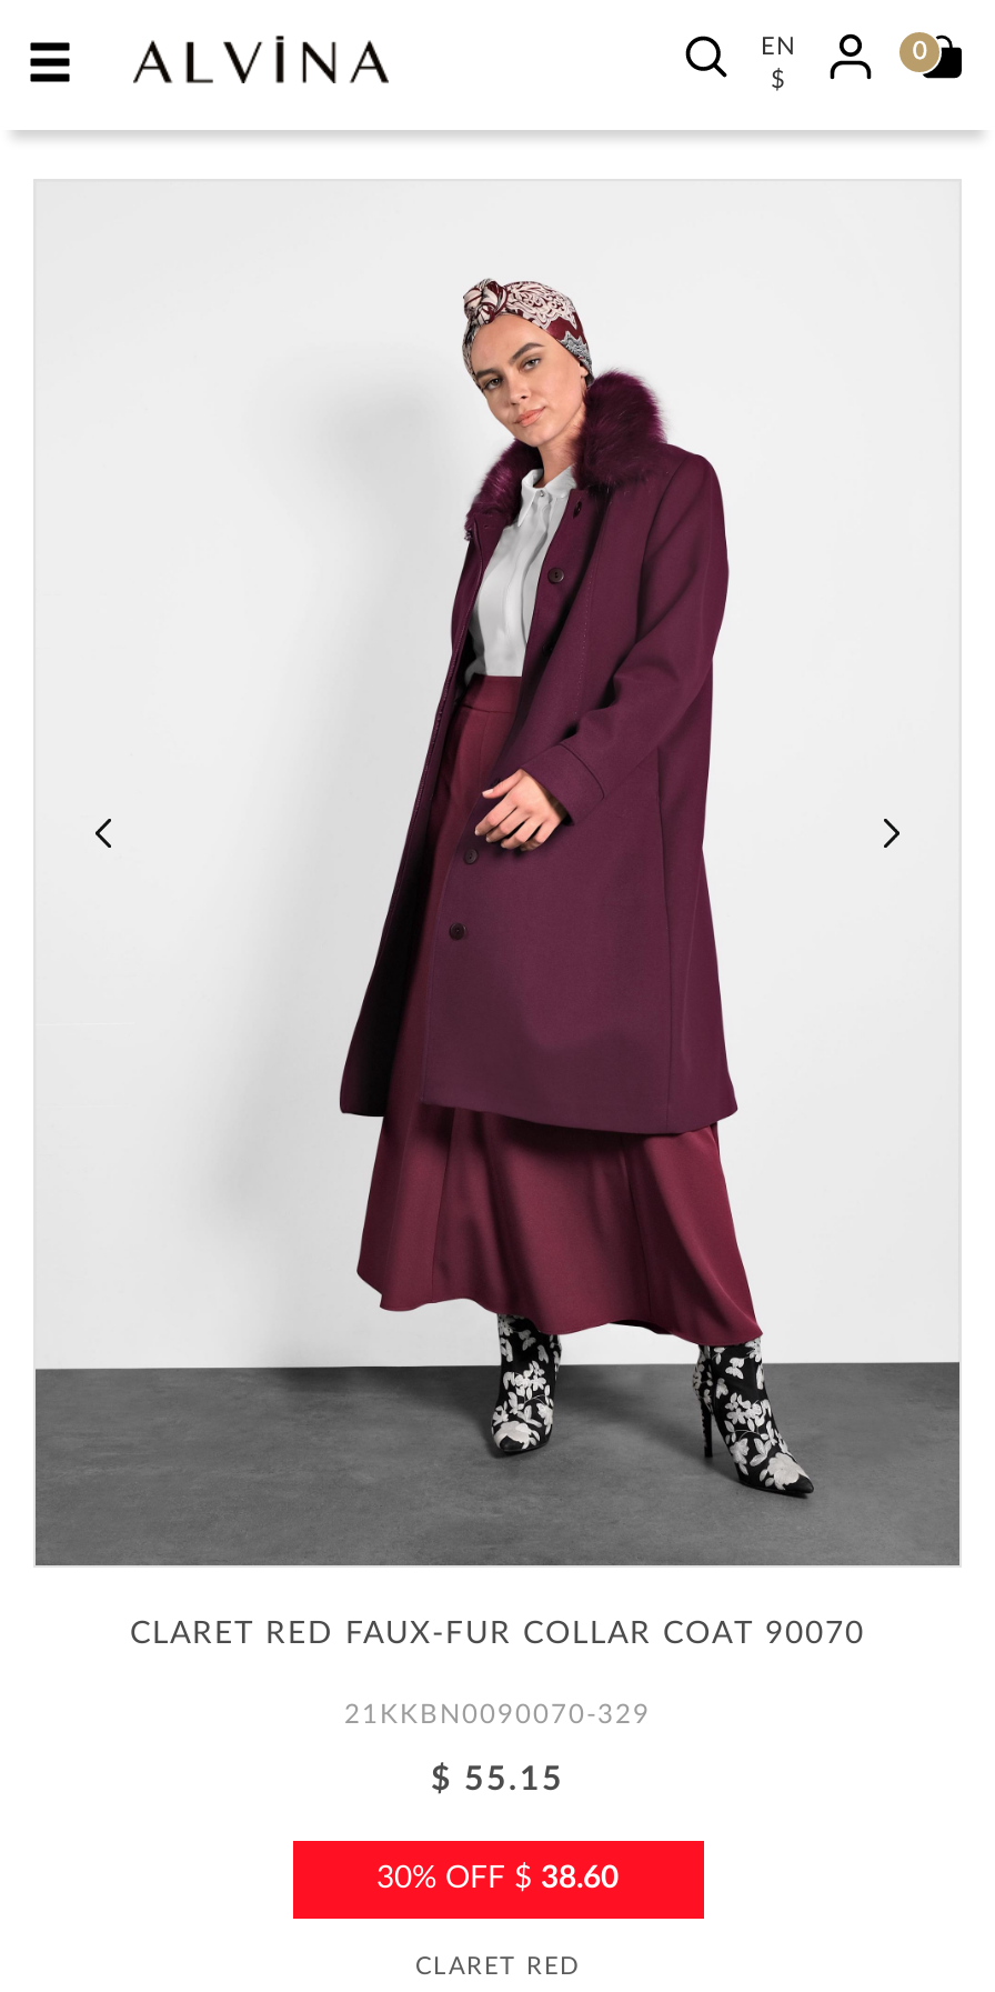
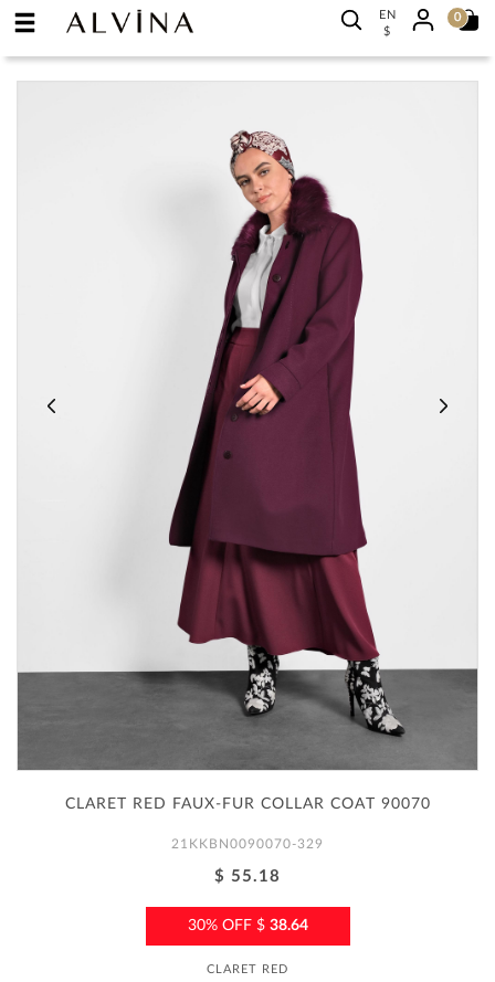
[431,1764,564,1798] $ 55.15 -> [214,869,281,885] $ 55.18
[376,1864,619,1895] 30% OFF $38.60 -> [187,918,308,934] 30% OFF $38.64

